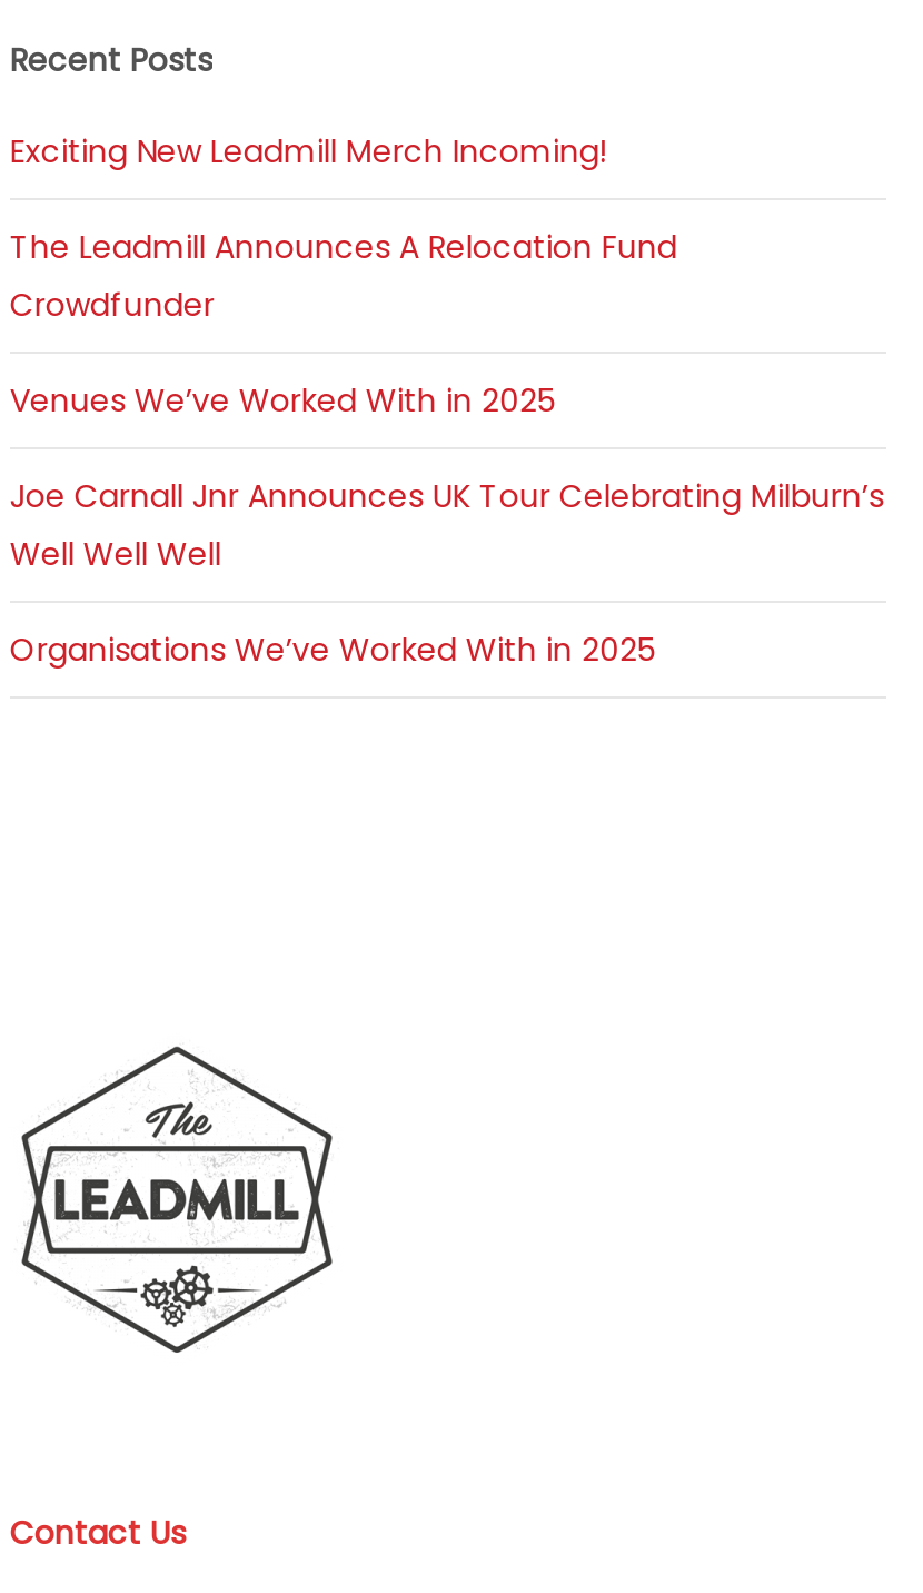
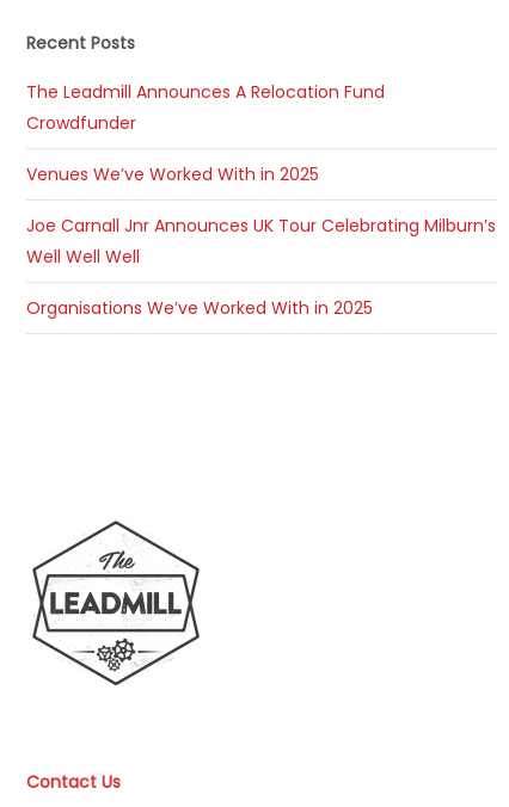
[10,128,608,173] Exciting New Leadmill Merch Incoming! -> none

